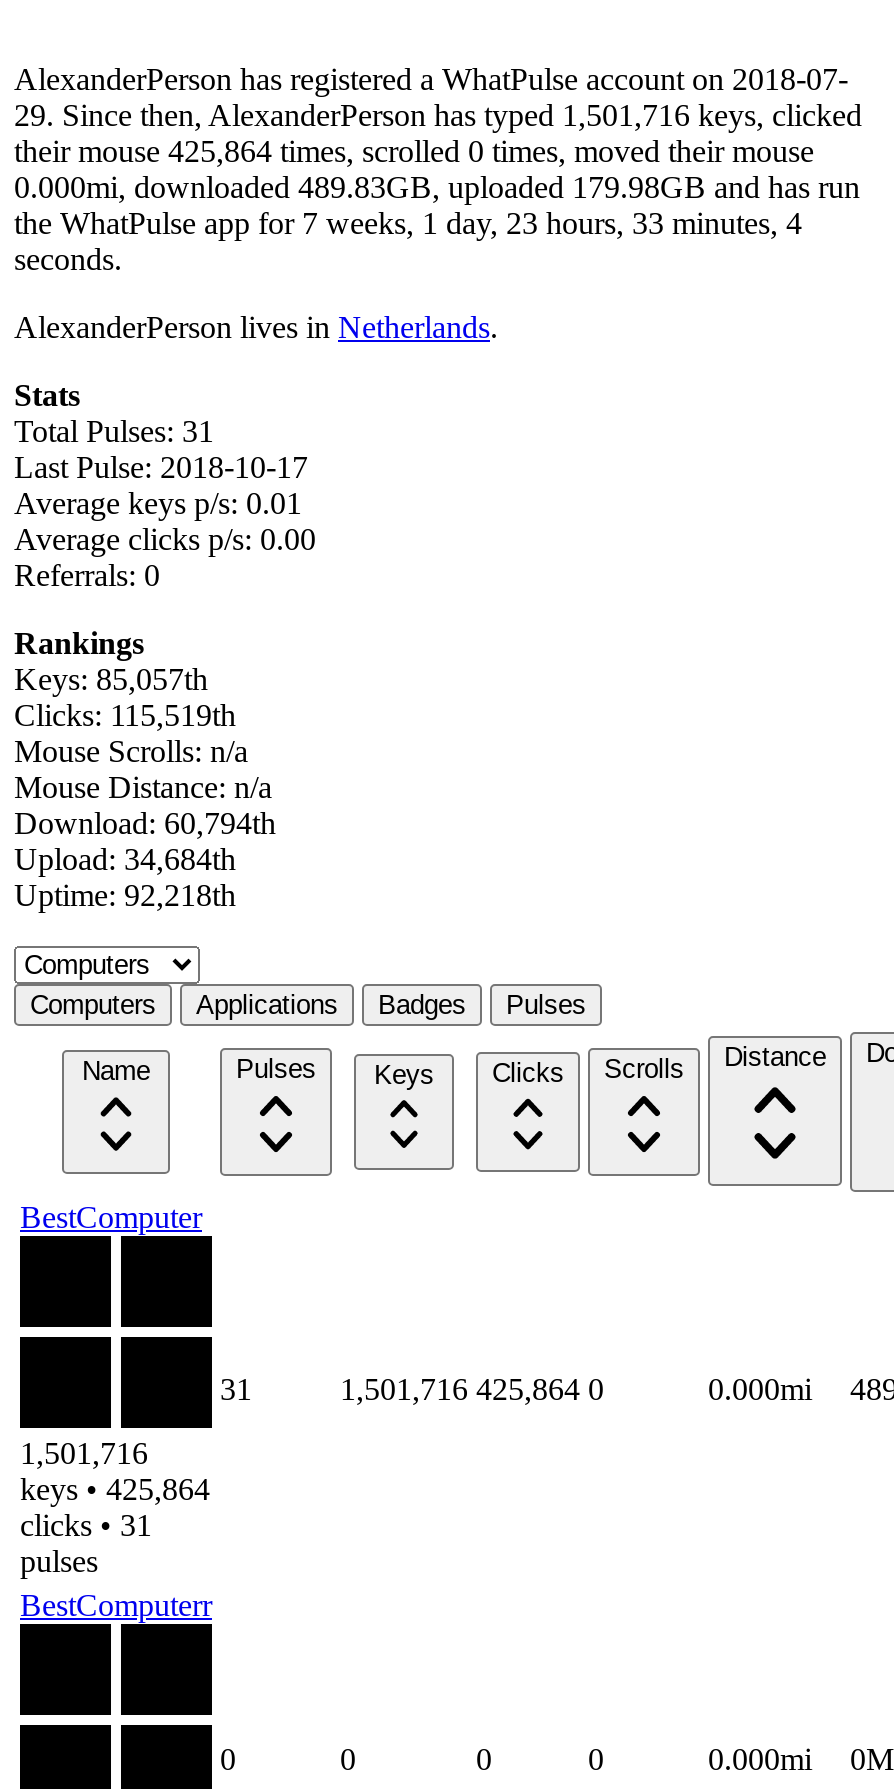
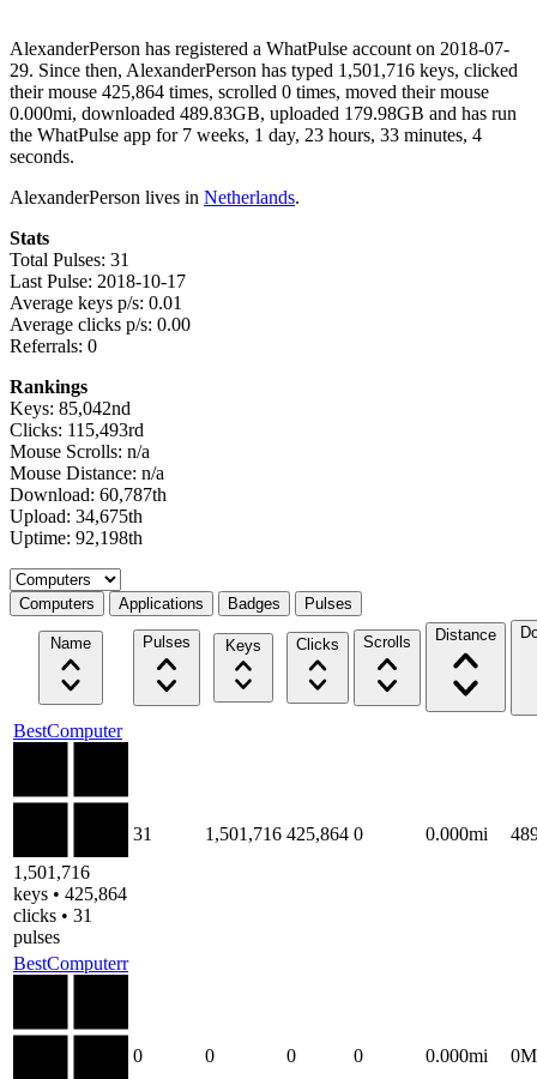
[14,662,208,696] Keys: 85,057th -> [10,398,131,418] Keys: 85,042nd
[14,698,236,732] Clicks: 115,519th -> [10,419,144,440] Clicks: 115,493rd
[14,806,276,840] Download: 60,794th -> [10,484,167,505] Download: 60,787th
[14,842,236,876] Upload: 34,684th -> [10,506,143,526] Upload: 34,675th
[14,878,236,912] Uptime: 92,218th -> [10,527,143,548] Uptime: 92,198th

